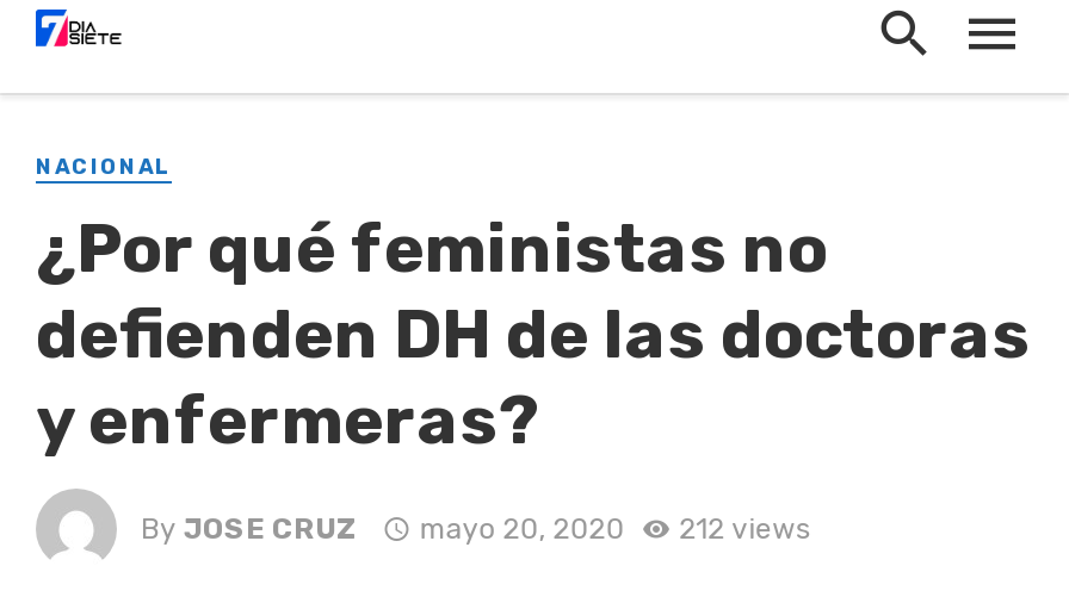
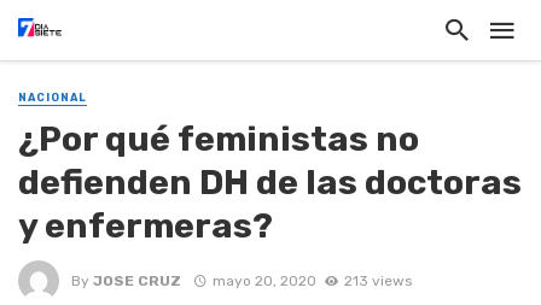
[141,511,810,545] By JOSE CRUZ mayo 20, 2020 212 views -> [71,272,411,289] By JOSE CRUZ mayo 20, 2020 213 views

